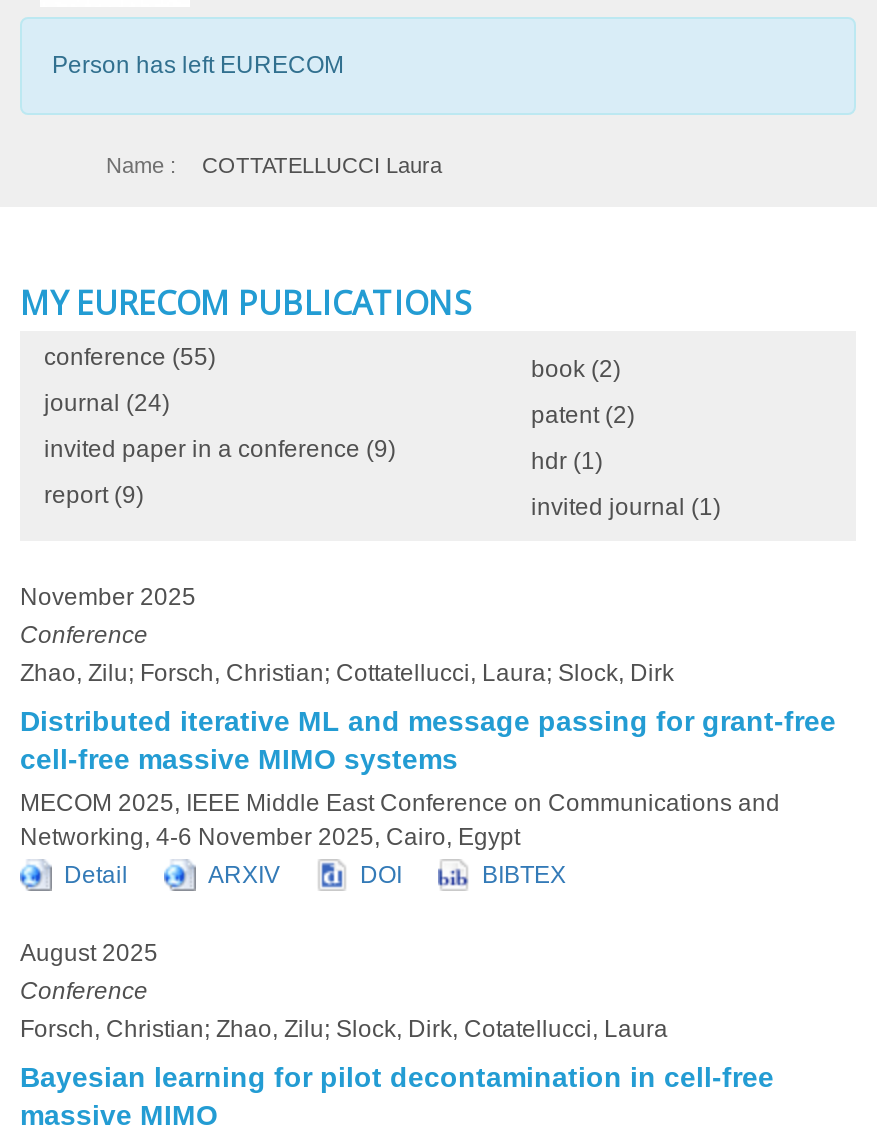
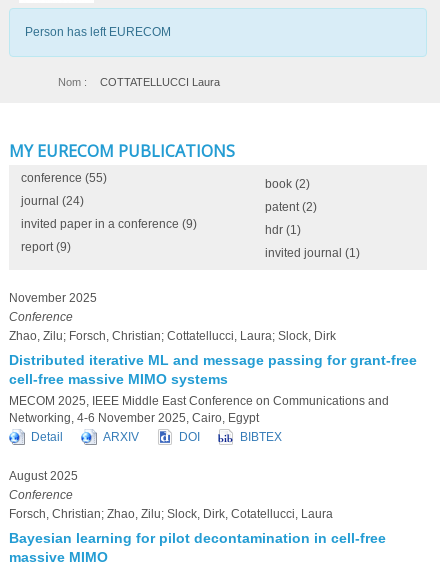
[106,153,176,177] Name : -> [58,76,87,88] Nom :

